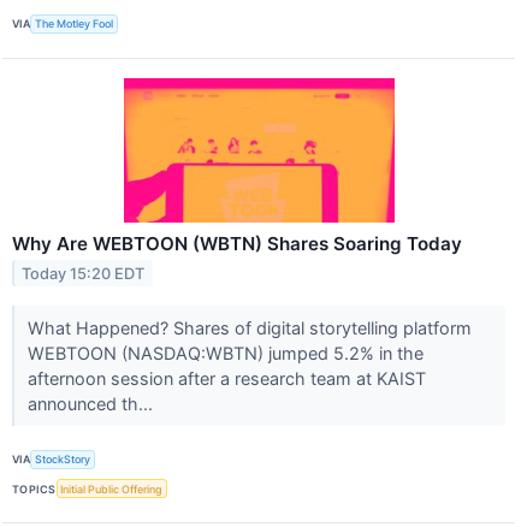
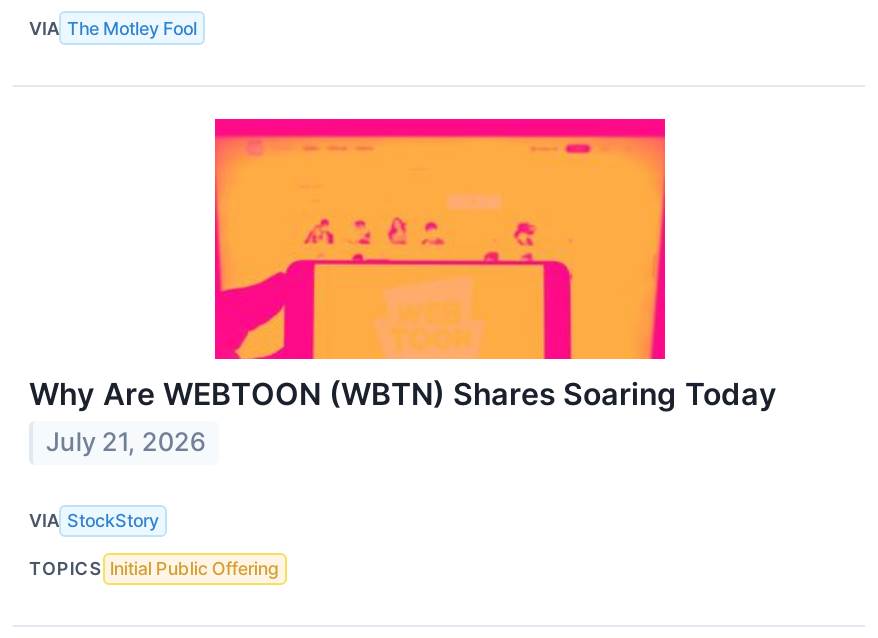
[22,264,471,414] Today 15:20 EDT | What Happened? Shares of digital storytelling platform | WEBTOON (NASDAQ:WBTN) jumped 5.2% in the | afternoon session after a research team at KAIST | announced th... -> [46,428,206,458] July 21, 2026

